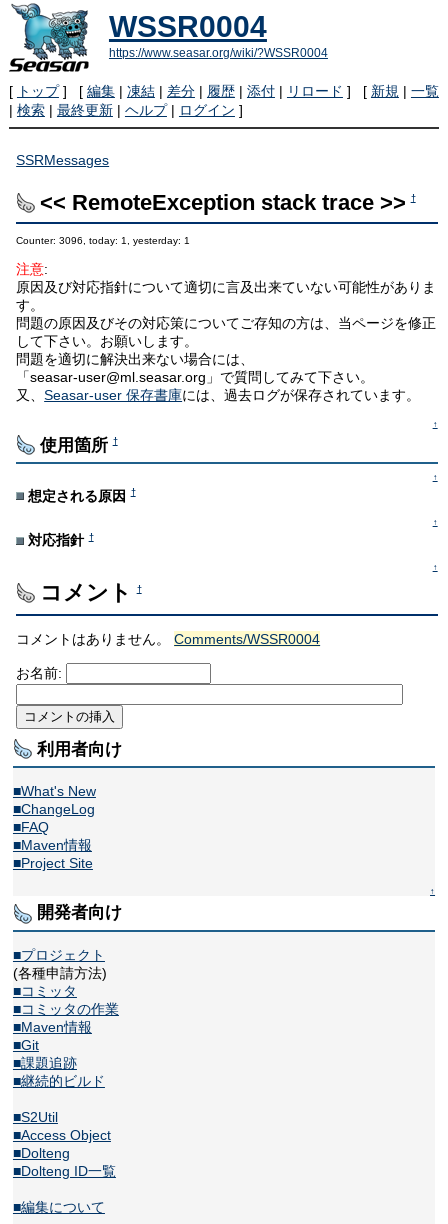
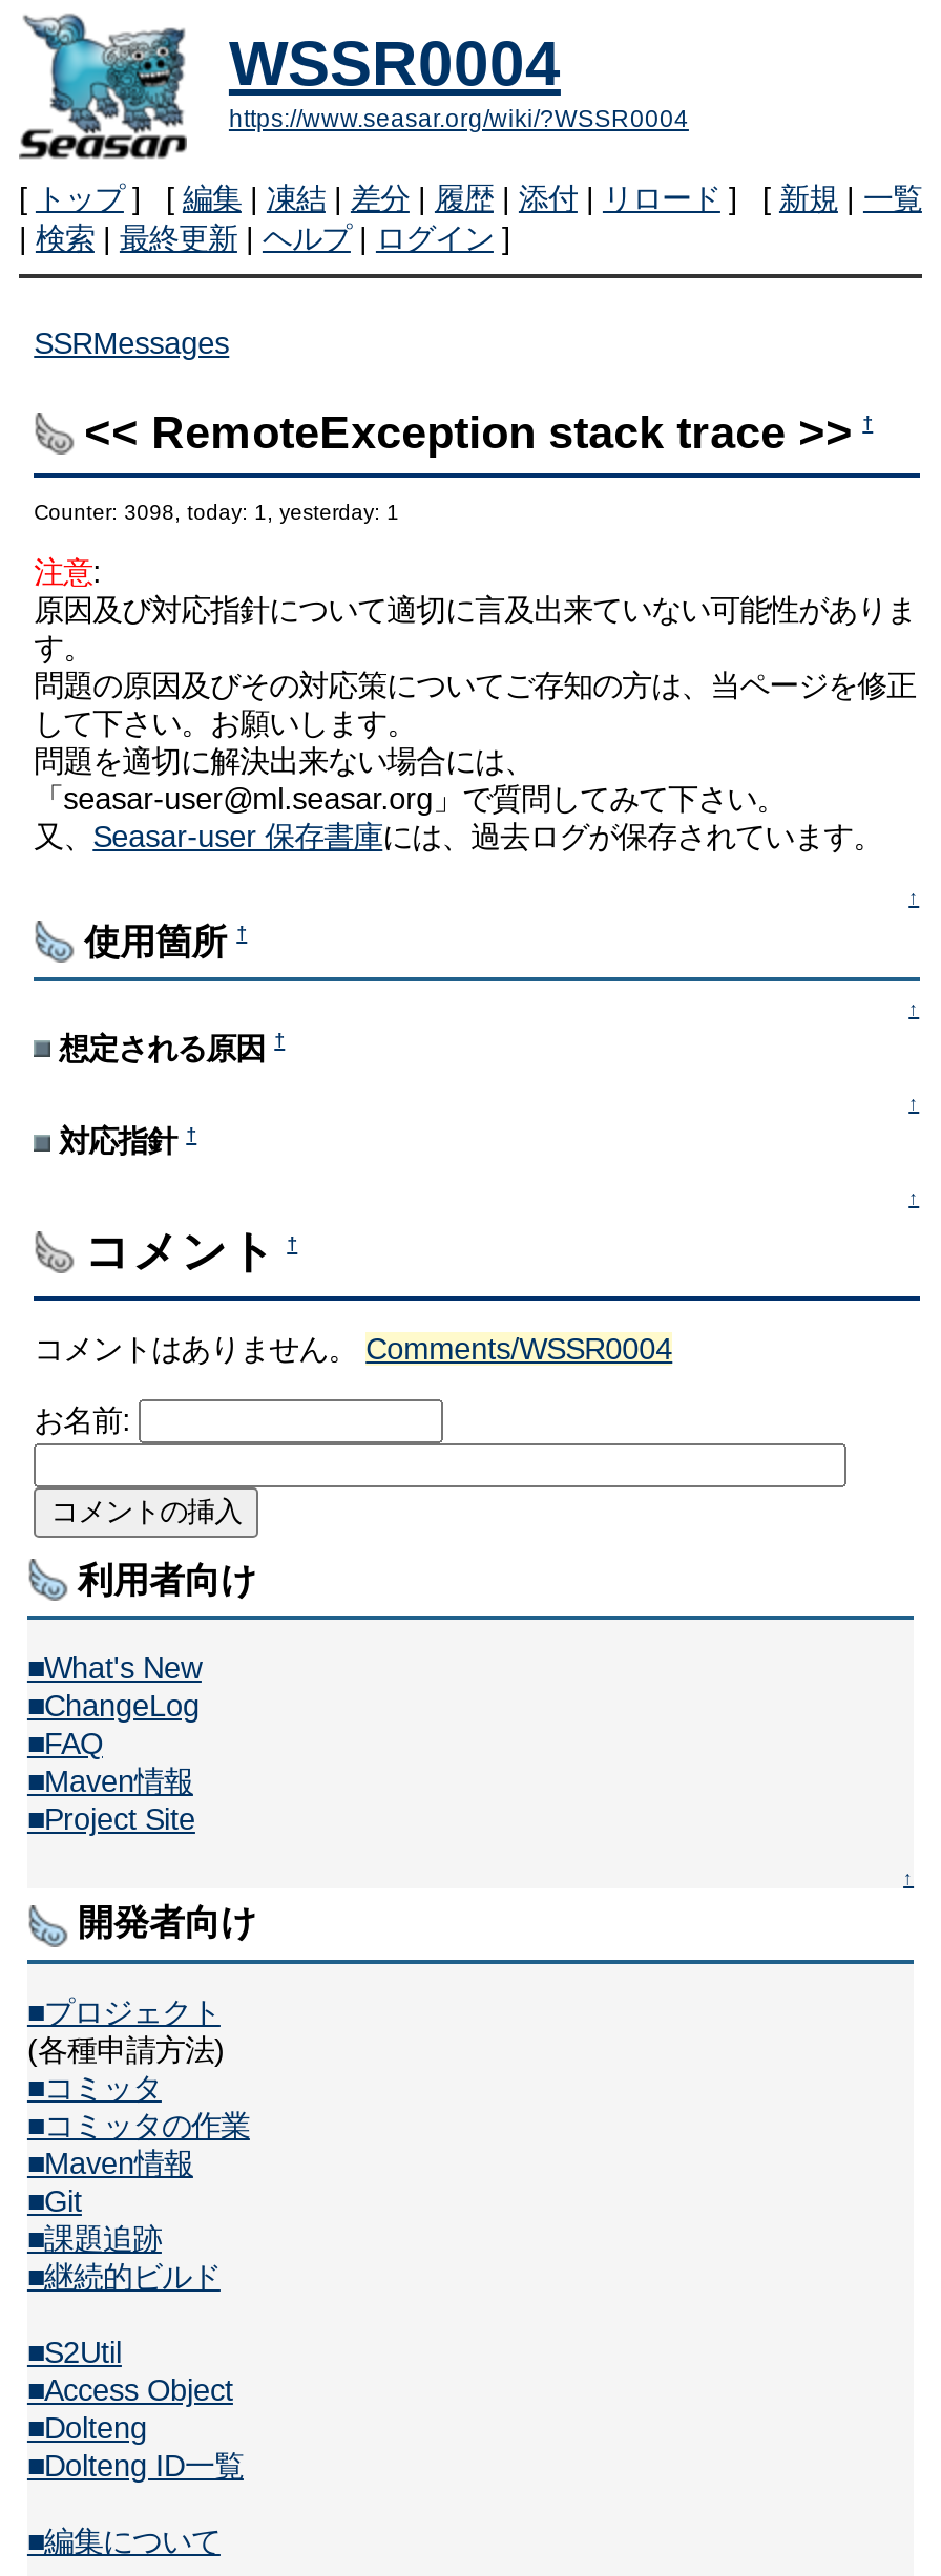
[16,235,190,246] Counter: 3096, today: 1, yesterday: 1 -> [34,501,399,524] Counter: 3098, today: 1, yesterday: 1

